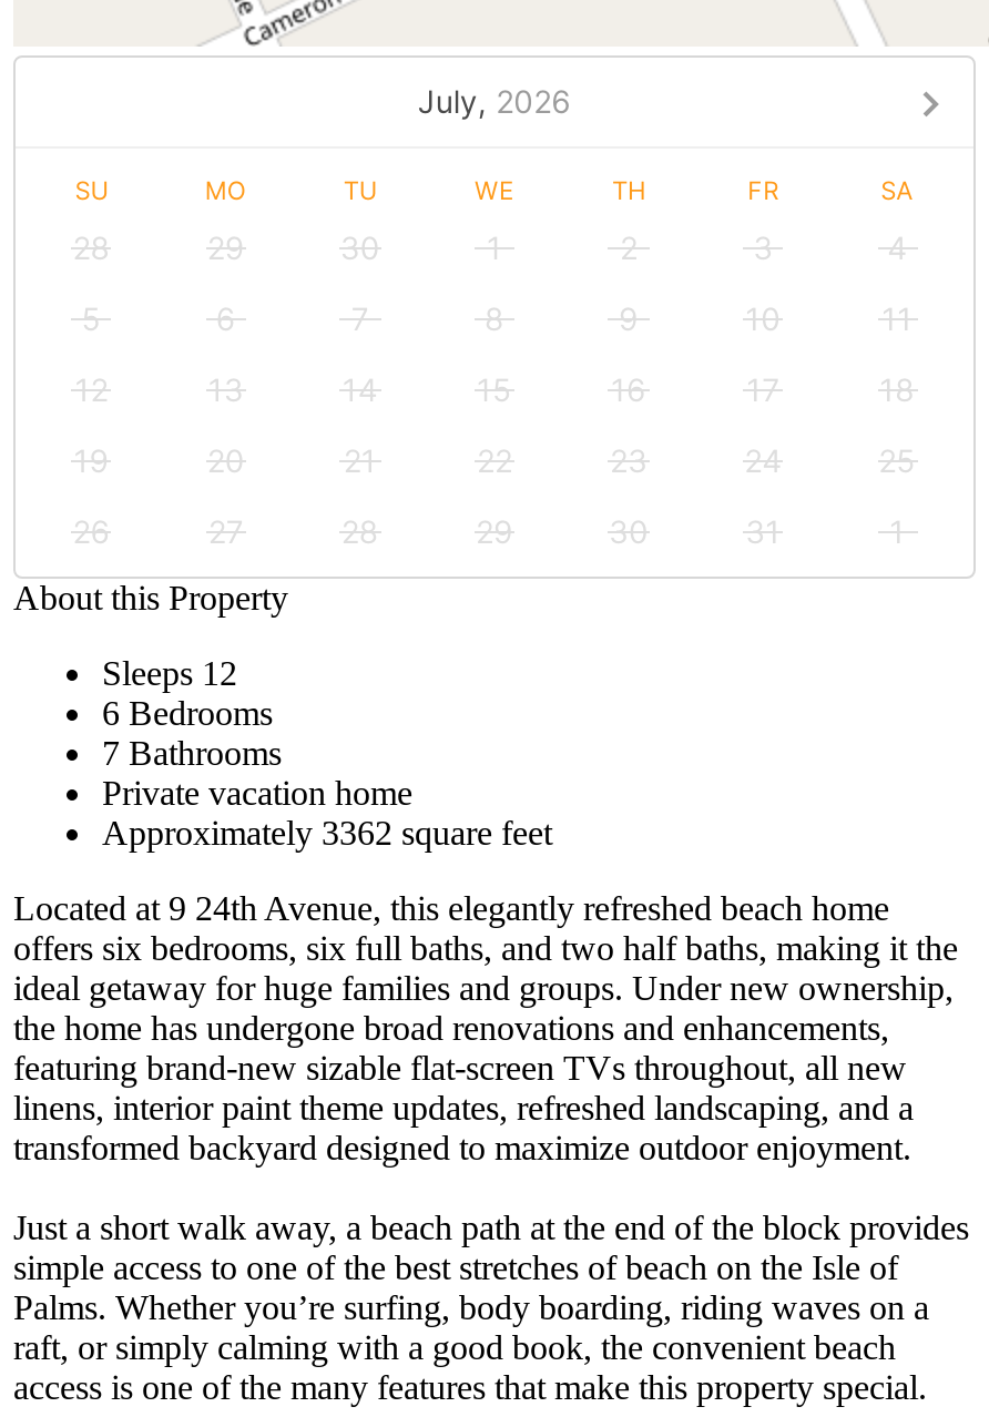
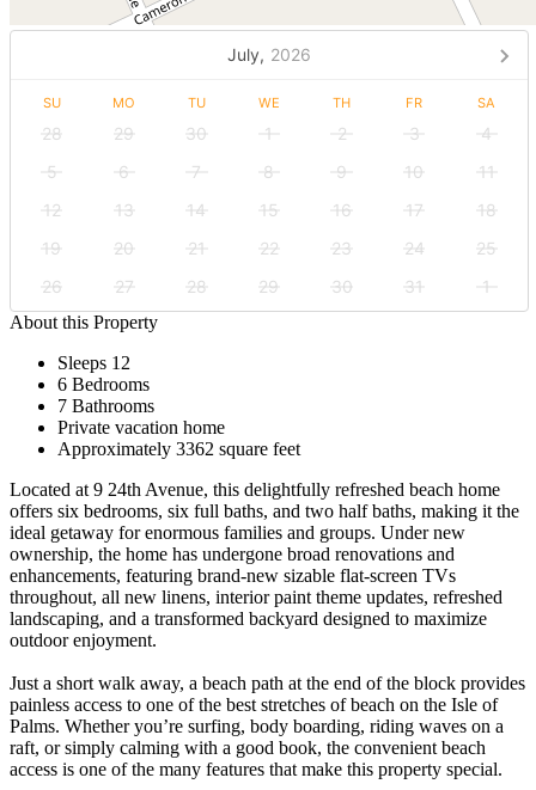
[13,889,889,927] Located at 9 24th Avenue, this elegantly refreshed beach home -> [10,479,500,499] Located at 9 24th Avenue, this delightfully refreshed beach home
[13,969,954,1166] ideal getaway for huge families and groups. Under new ownership, | the home has undergone broad renovations and enhancements, | featuring brand-new sizable flat-screen TVs throughout, all new | linens, interior paint theme updates, refreshed landscaping, and a | transformed backyard designed to maximize outdoor enjoyment. -> [10,522,502,650] ideal getaway for enormous families and groups. Under new | ownership, the home has undergone broad renovations and | enhancements, featuring brand-new sizable flat-screen TVs | throughout, all new linens, interior paint theme updates, refreshed | landscaping, and a transformed backyard designed to maximize | outdoor enjoyment.
[13,1248,898,1286] simple access to one of the best stretches of beach on the Isle of -> [10,694,498,715] painless access to one of the best stretches of beach on the Isle of

